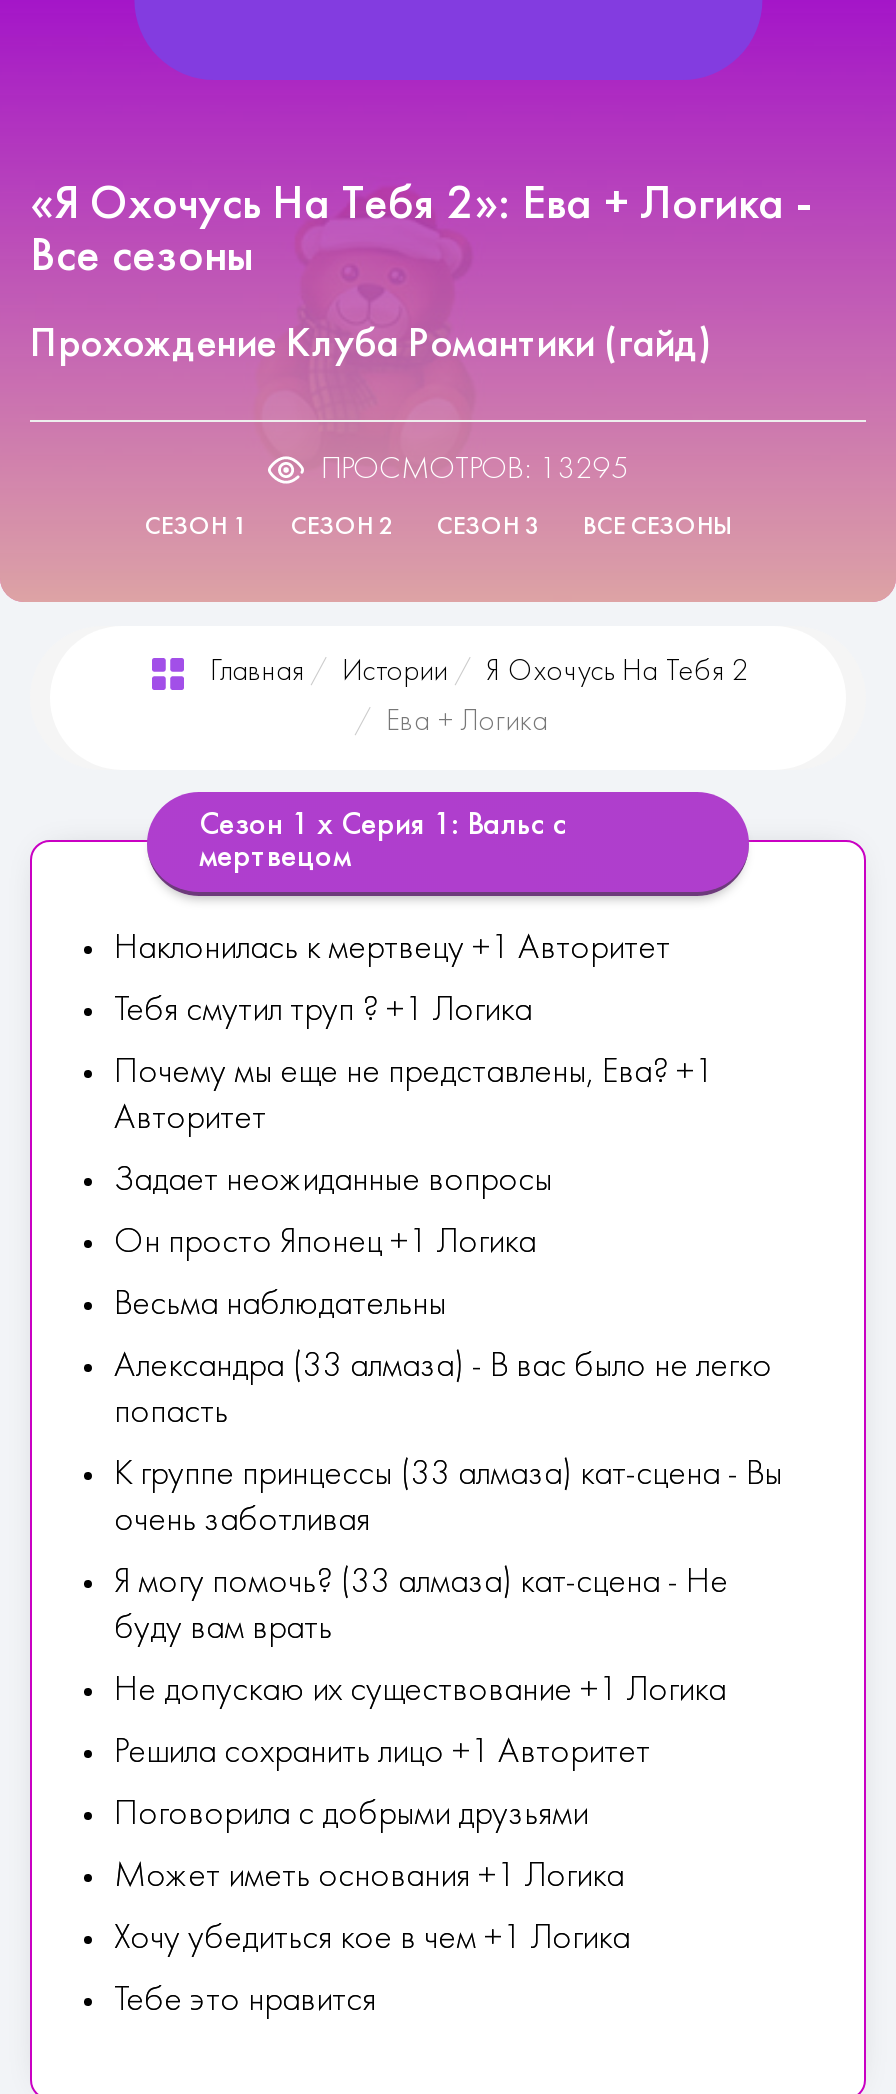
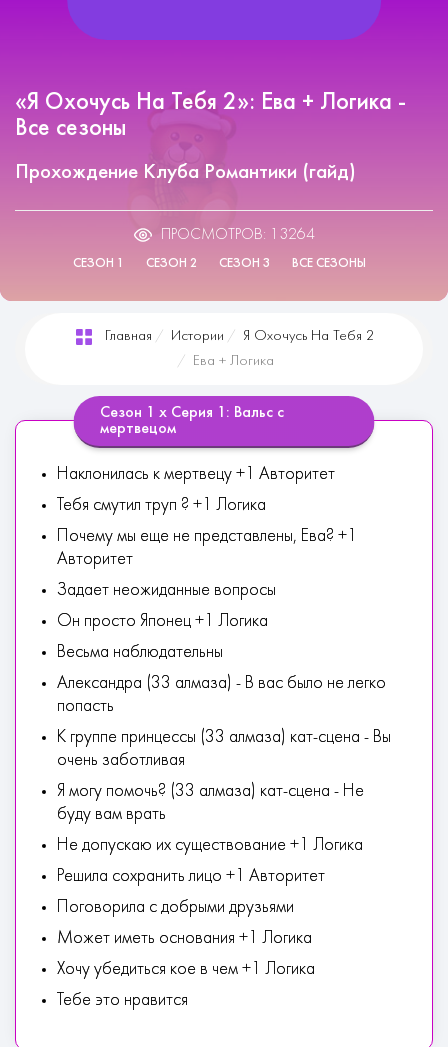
[321,454,629,486] ПРОСМОТРОВ: 13295 -> [160,227,314,243] ПРОСМОТРОВ: 13264

